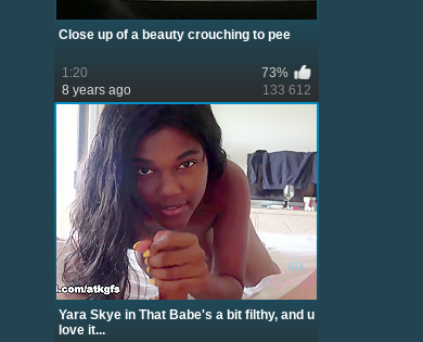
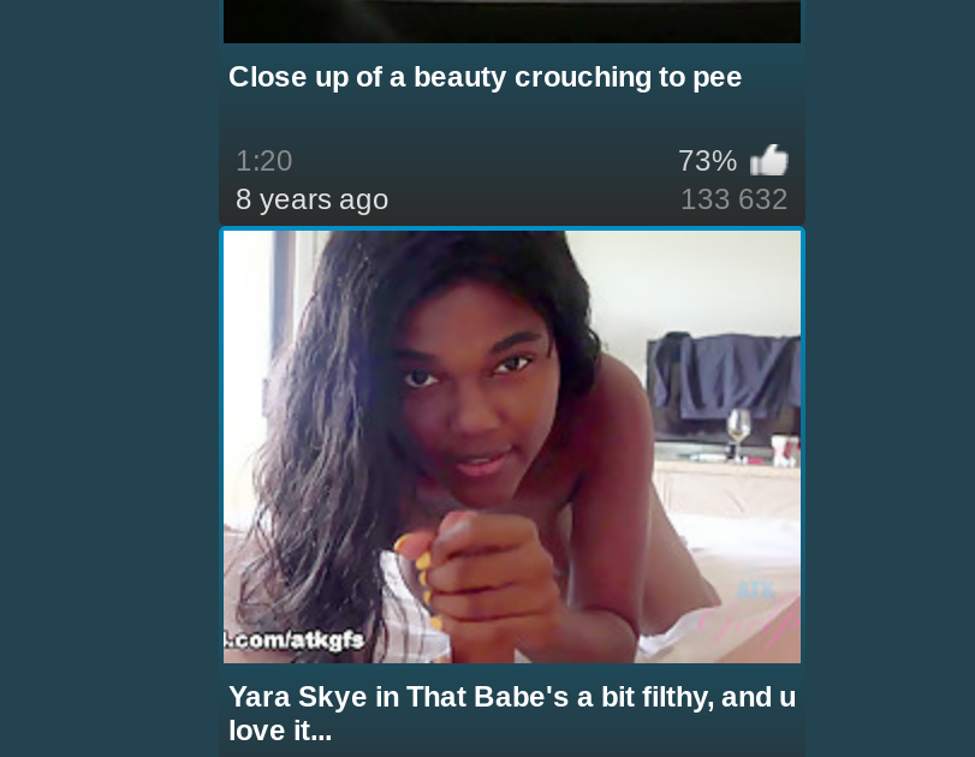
[262,82,311,97] 133 612 -> [680,182,789,216] 133 632

